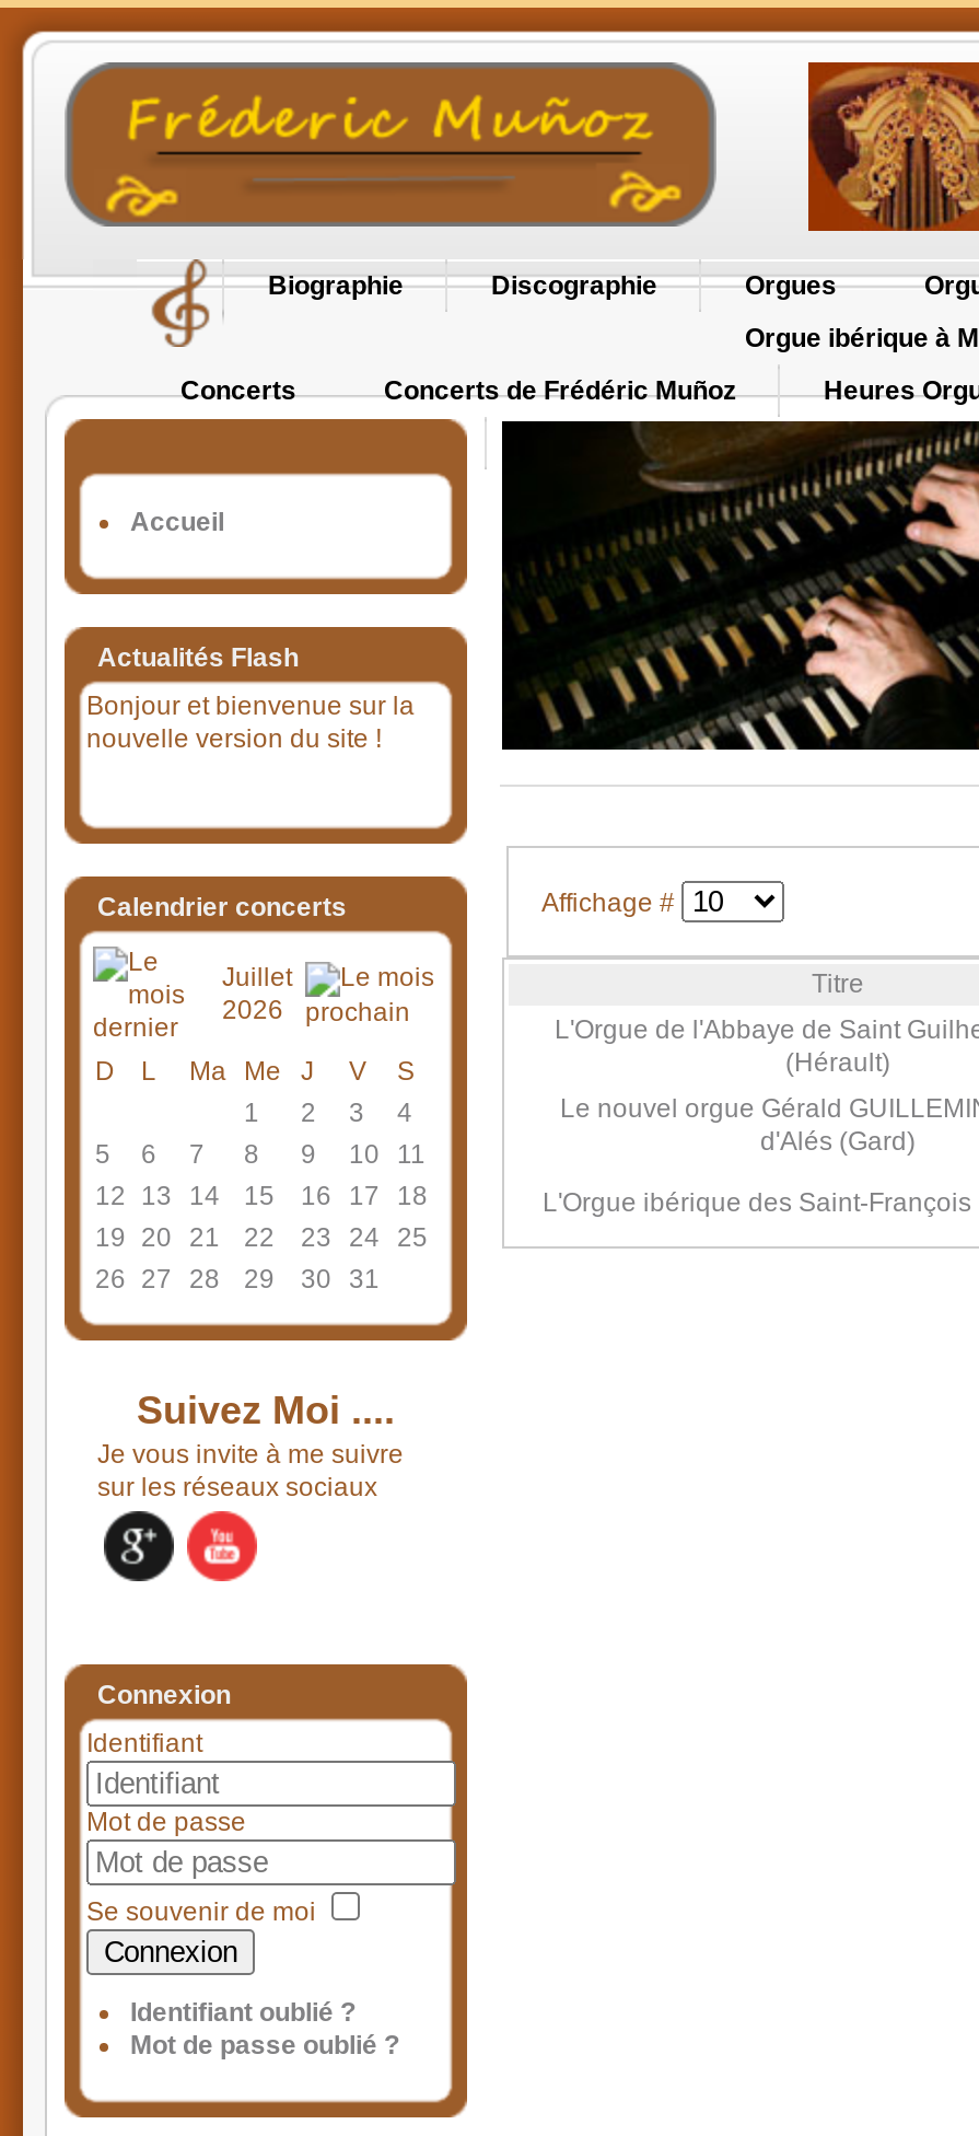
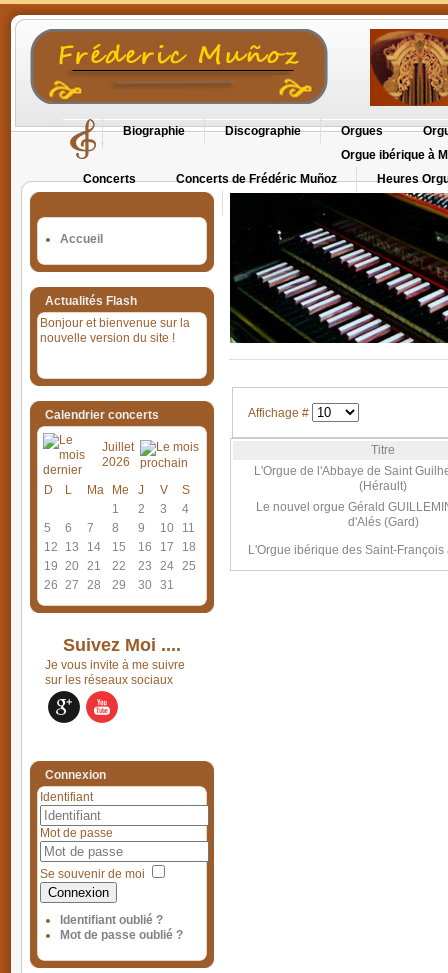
[500,419,972,752] [image] -> [229,192,445,344] [image]

